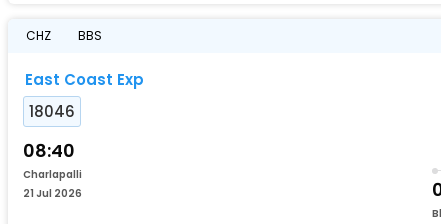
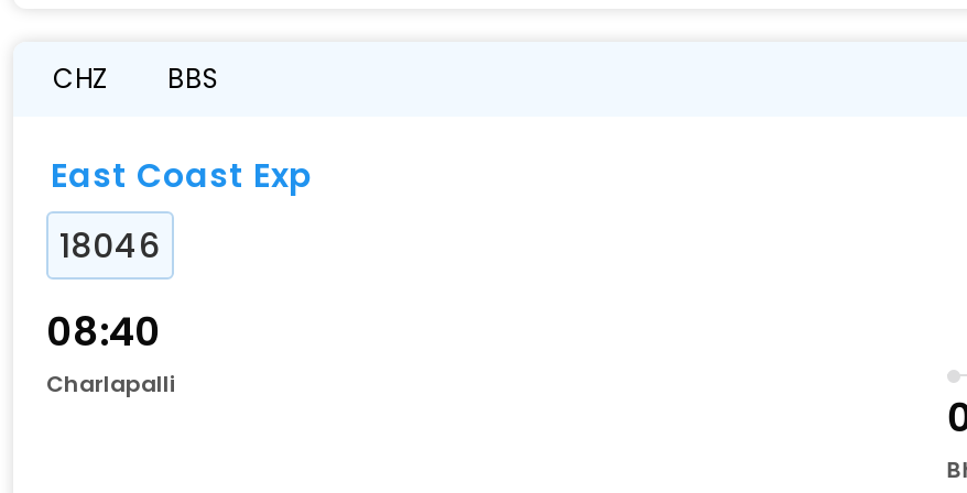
[23,186,82,201] 21 Jul 2026 -> none

